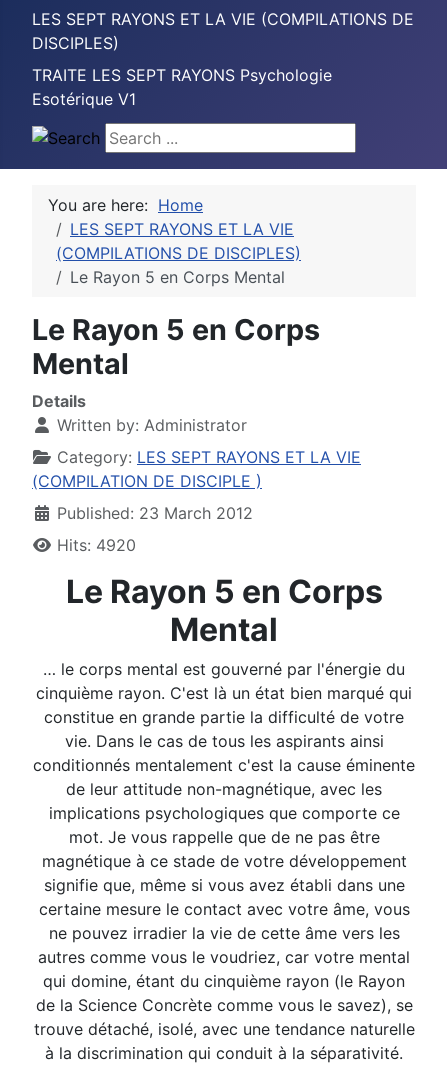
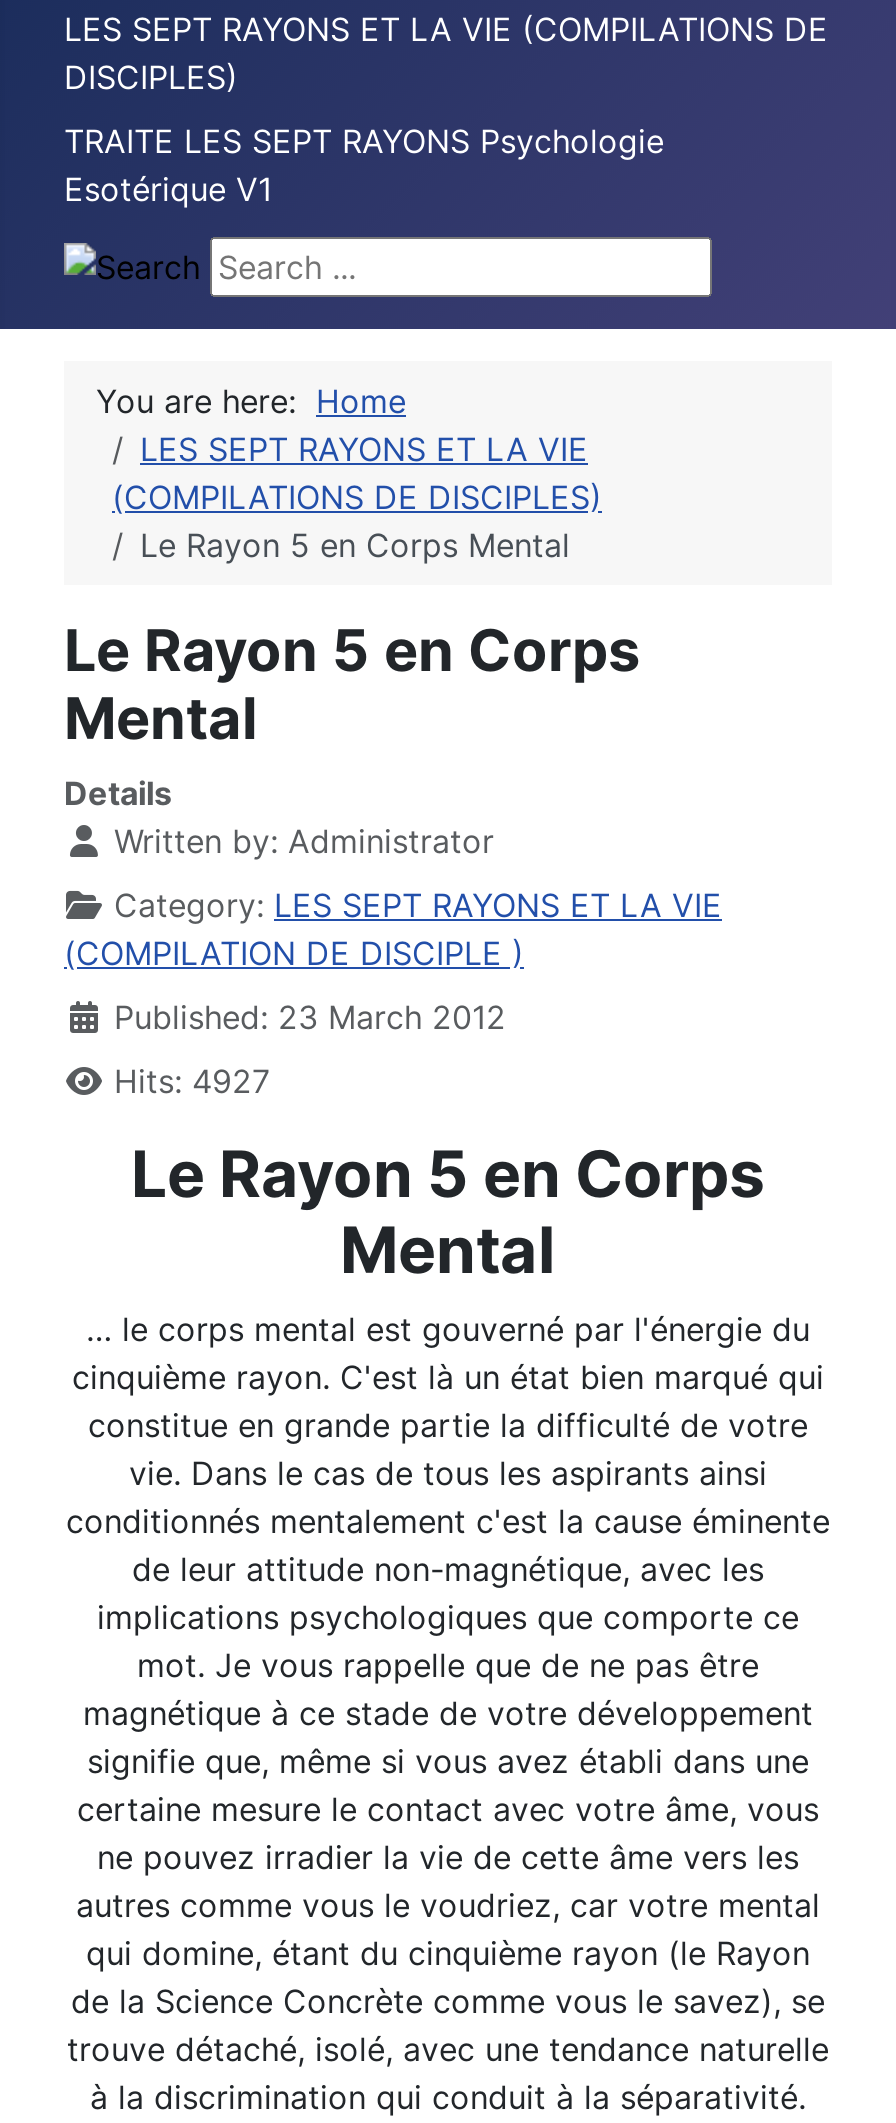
[57,535,136,555] Hits: 4920 -> [114,1061,270,1101] Hits: 4927

